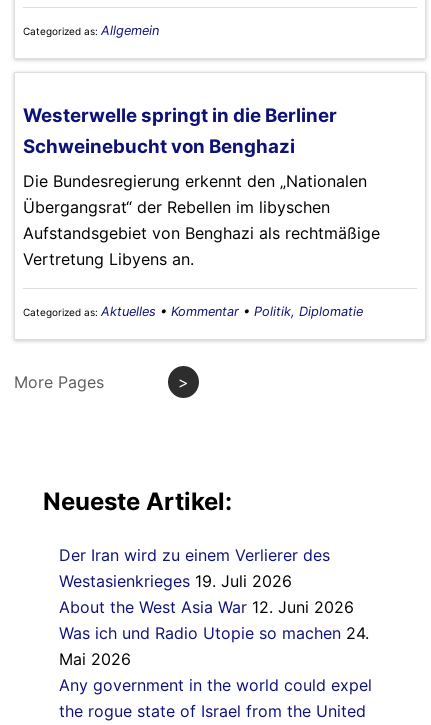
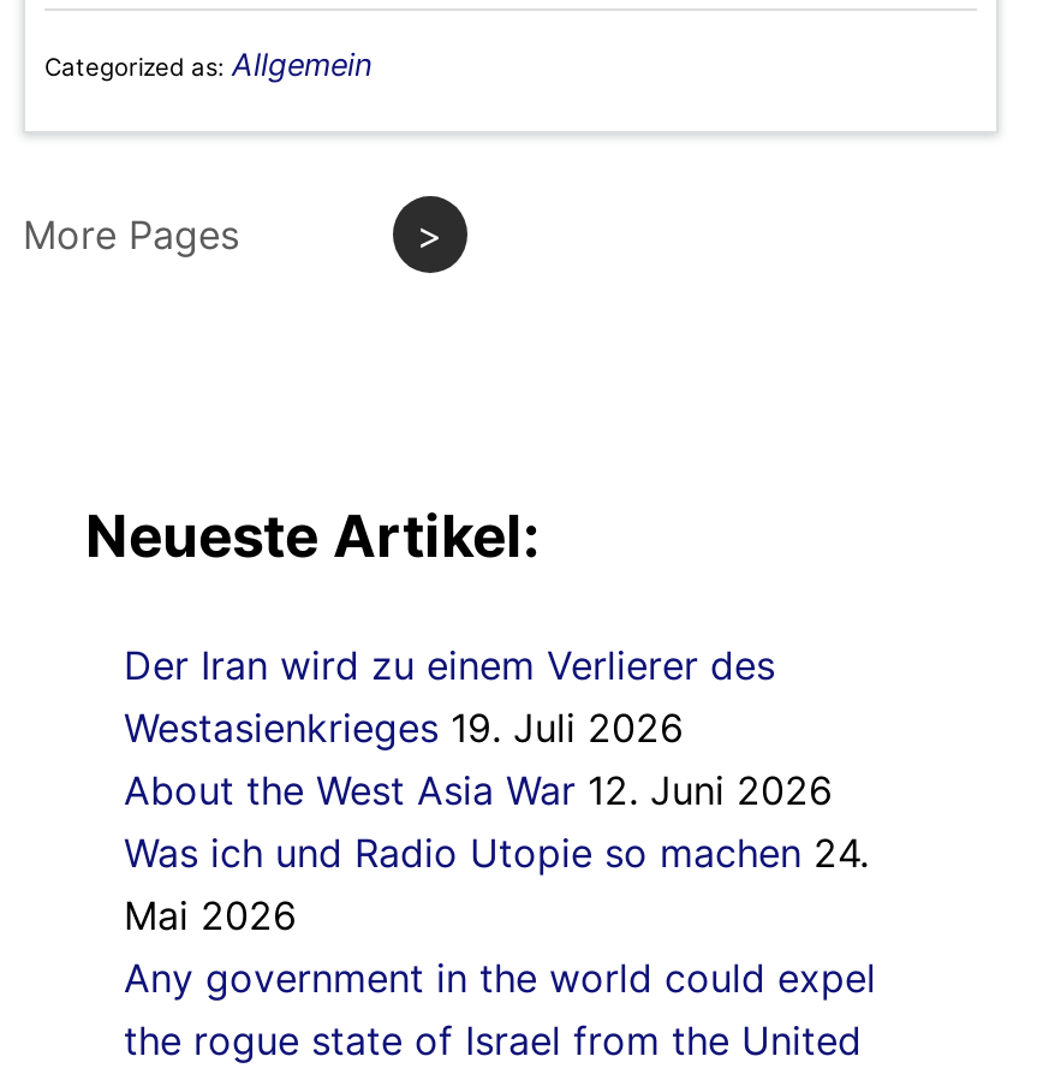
[23,104,380,319] Westerwelle springt in die Berliner | Schweinebucht von Benghazi | Die Bundesregierung erkennt den „Nationalen | Übergangsrat“ der Rebellen im libyschen | Aufstandsgebiet von Benghazi als rechtmäßige | Vertretung Libyens an. | Categorized as: Aktuelles • Kommentar • Politik, Diplomatie -> none

